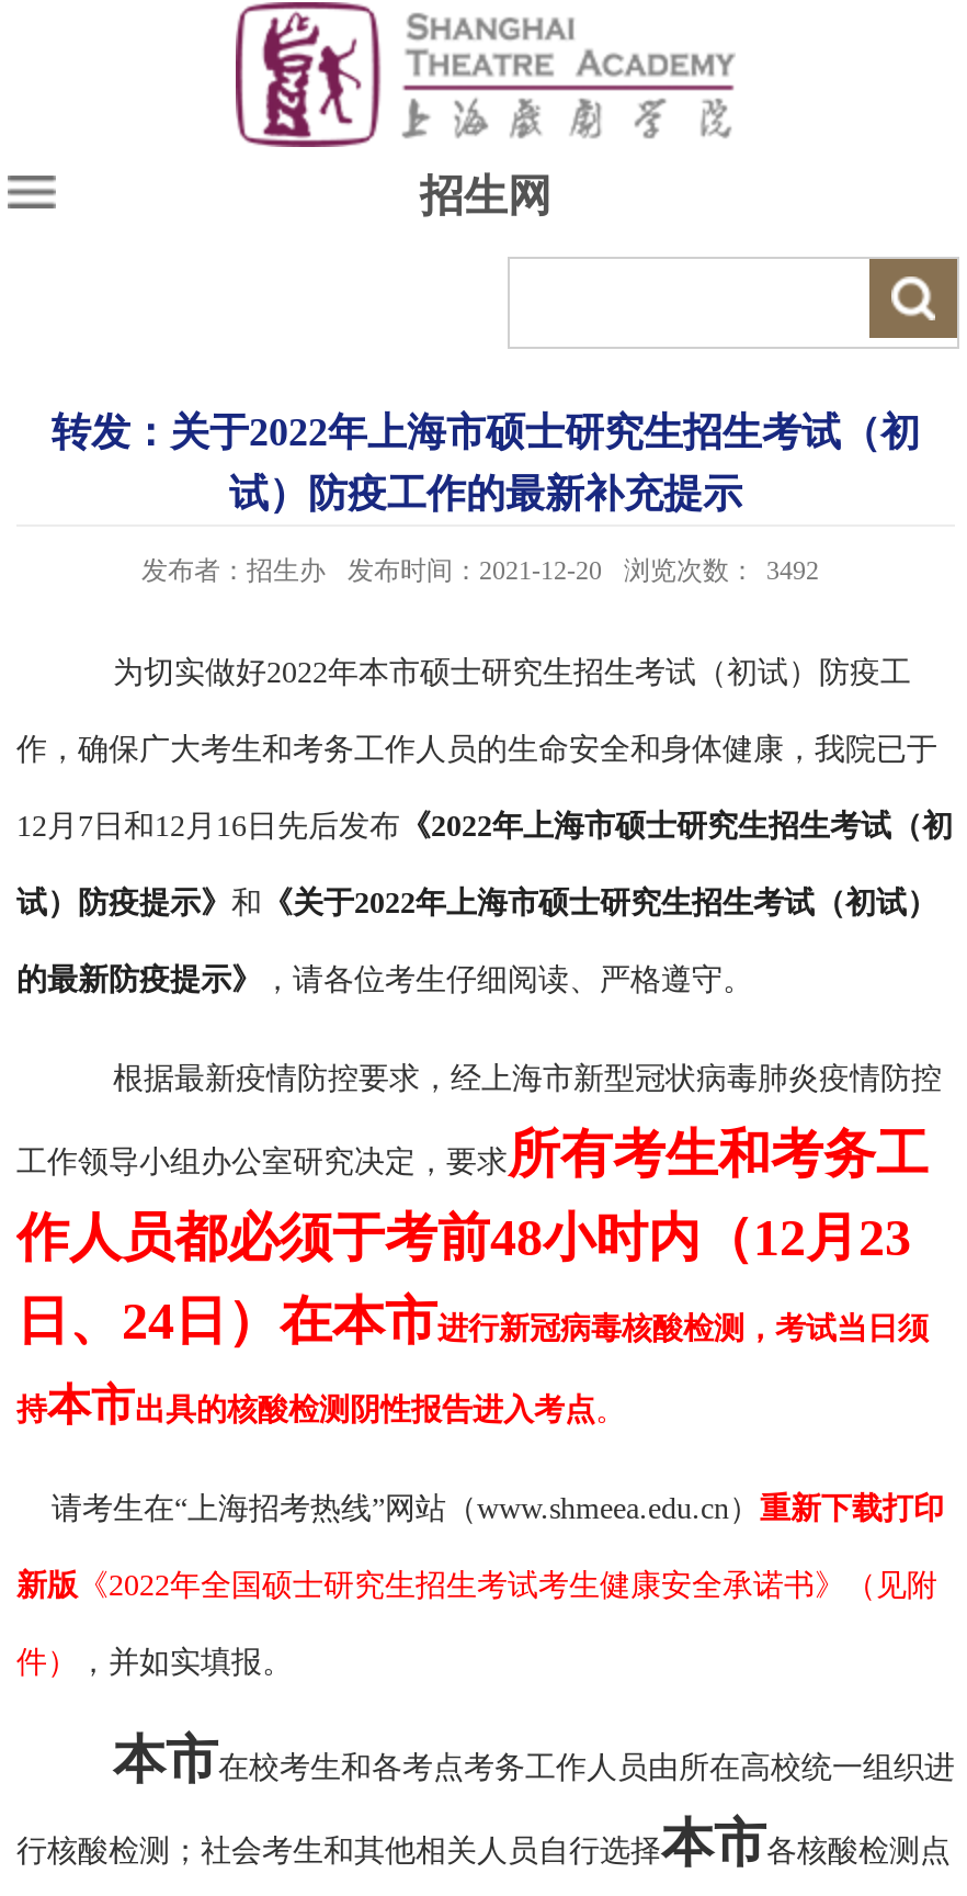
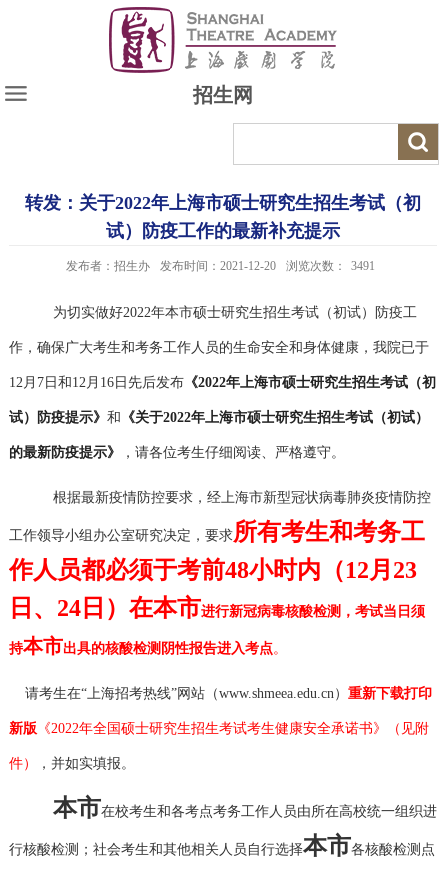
[141,555,819,586] 发布者：招生办 发布时间：2021-12-20 浏览次数： 3492 -> [66,259,375,273] 发布者：招生办 发布时间：2021-12-20 浏览次数： 3491

